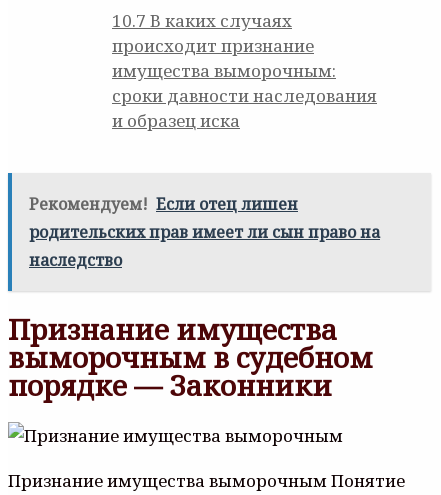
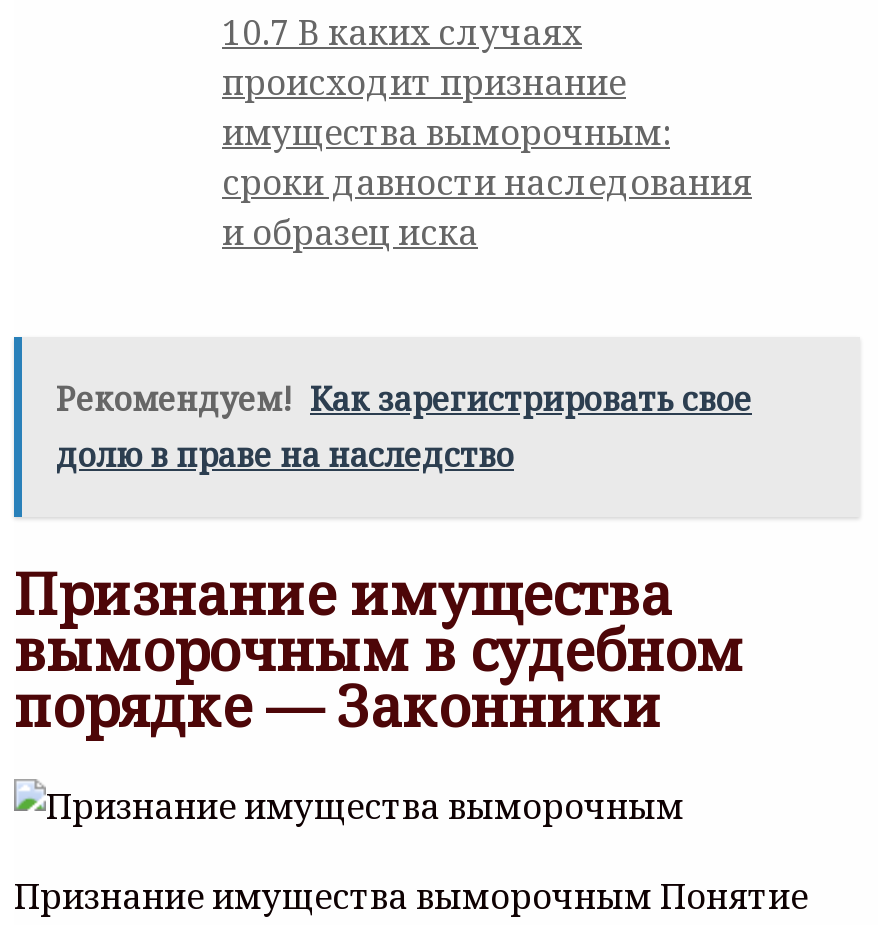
[29,193,380,271] Рекомендуем! Если отец лишен | родительских прав имеет ли сын право на | наследство -> [56,378,752,478] Рекомендуем! Как зарегистрировать свое | долю в праве на наследство

